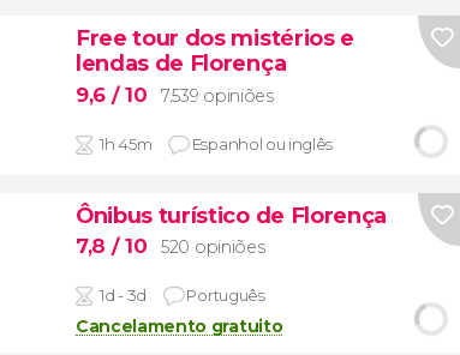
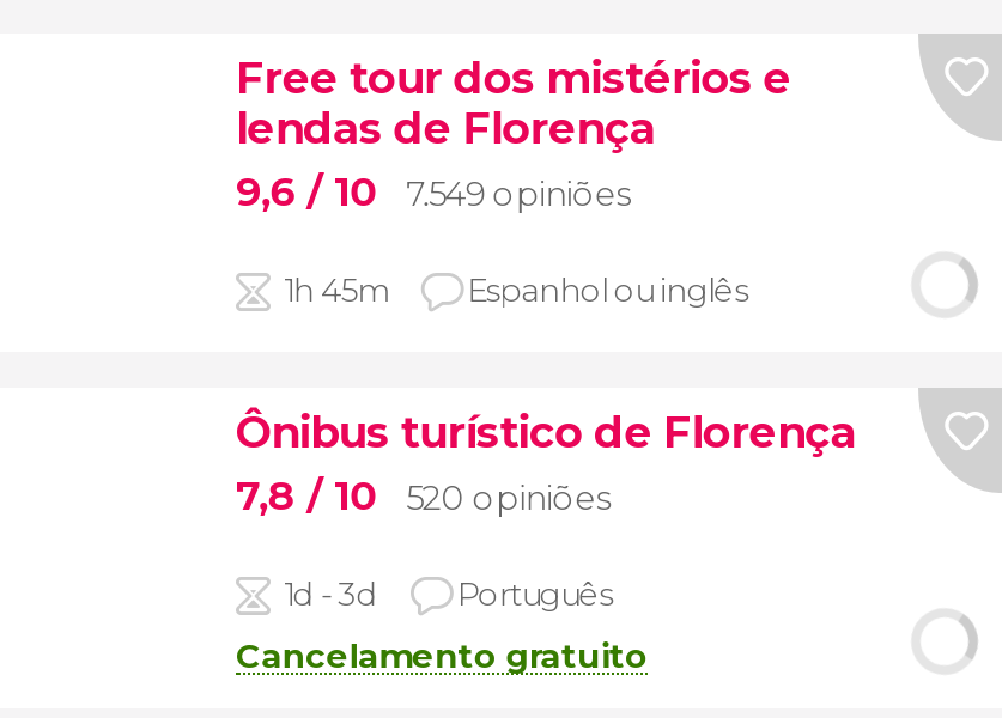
[76,83,273,106] 9,6 / 10 7.539 opiniões -> [236,167,632,215] 9,6 / 10 7.549 opiniões

